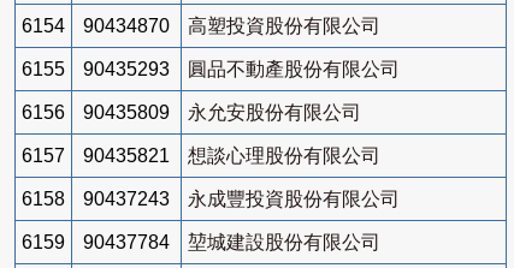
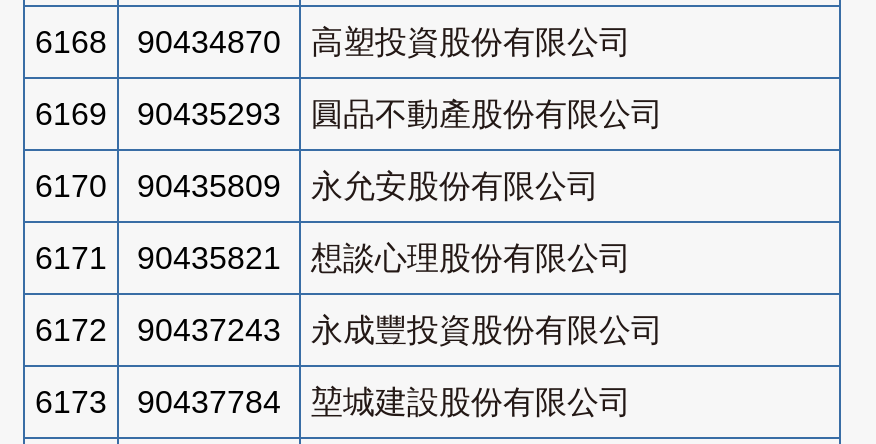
[22,16,380,36] 6154 90434870 高塑投資股份有限公司 -> [35,25,631,59] 6168 90434870 高塑投資股份有限公司
[22,59,400,79] 6155 90435293 圓品不動產股份有限公司 -> [35,97,663,131] 6169 90435293 圓品不動產股份有限公司
[22,102,361,122] 6156 90435809 永允安股份有限公司 -> [35,169,599,203] 6170 90435809 永允安股份有限公司
[22,145,380,166] 6157 90435821 想談心理股份有限公司 -> [35,241,631,275] 6171 90435821 想談心理股份有限公司
[22,189,400,209] 6158 90437243 永成豐投資股份有限公司 -> [35,313,663,347] 6172 90437243 永成豐投資股份有限公司
[22,232,380,252] 6159 90437784 堃城建設股份有限公司 -> [35,385,631,419] 6173 90437784 堃城建設股份有限公司

